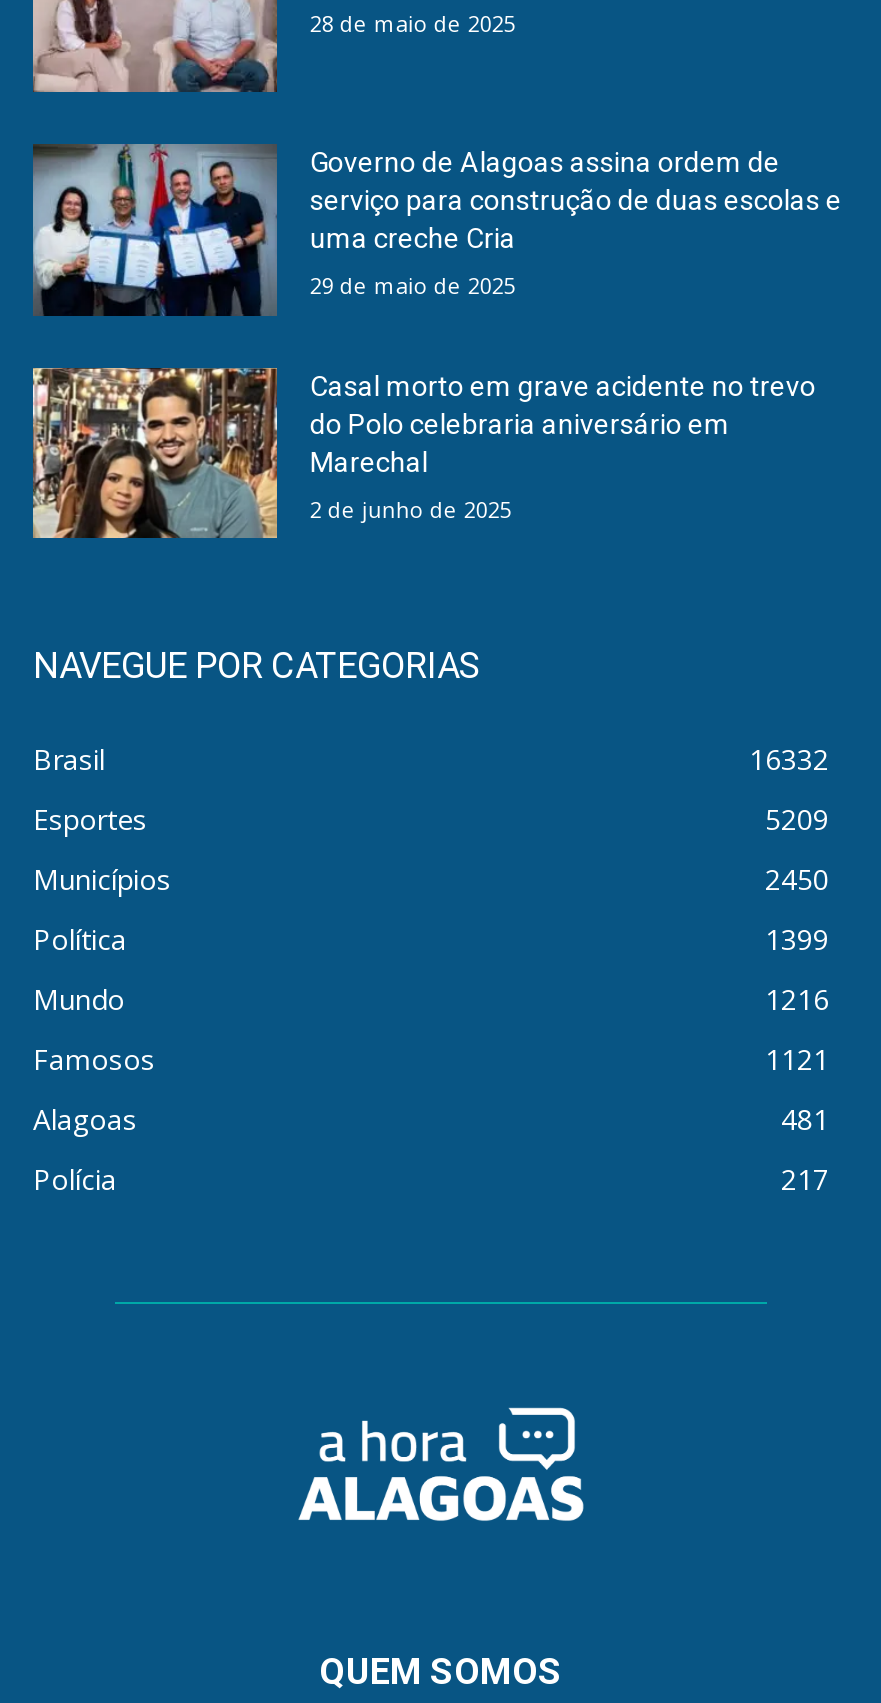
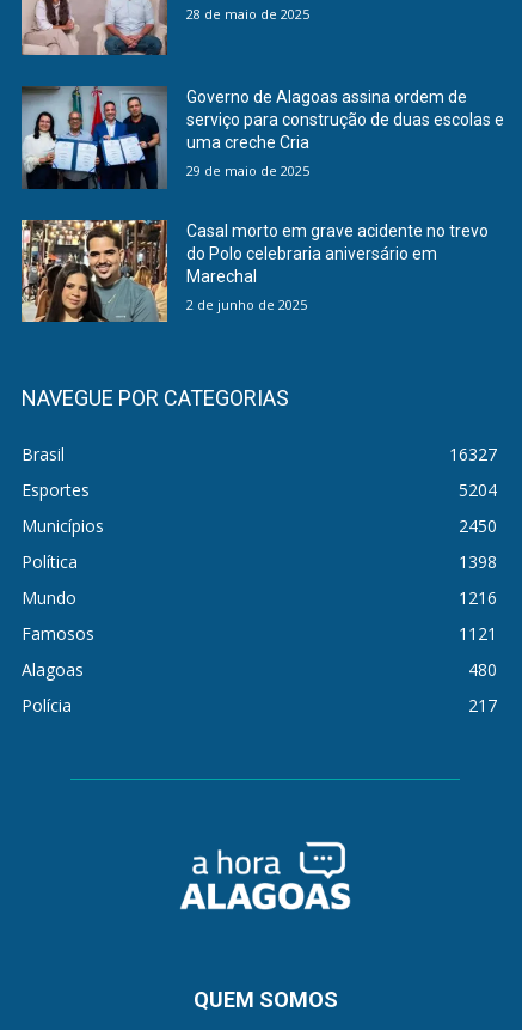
[749,741,829,779] 16332 -> [449,443,497,466] 16327
[765,801,829,839] 5209 -> [459,479,497,502] 5204
[765,921,829,959] 1399 -> [459,551,497,573] 1398
[781,1101,829,1139] 481 -> [468,658,497,681] 480

